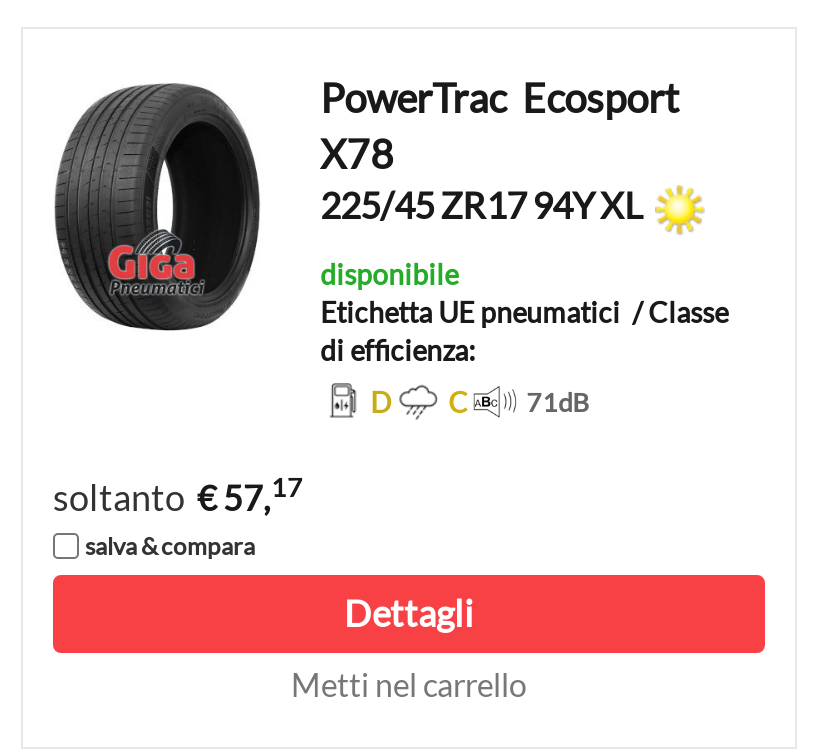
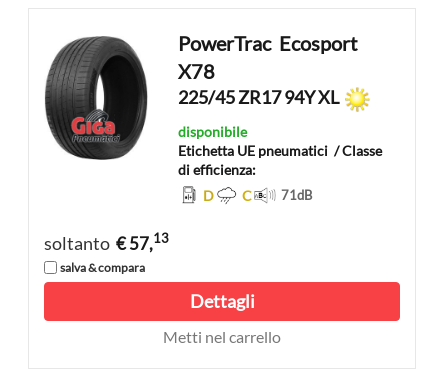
[53,472,303,518] soltanto € 57,17 -> [44,230,169,254] soltanto € 57,13

